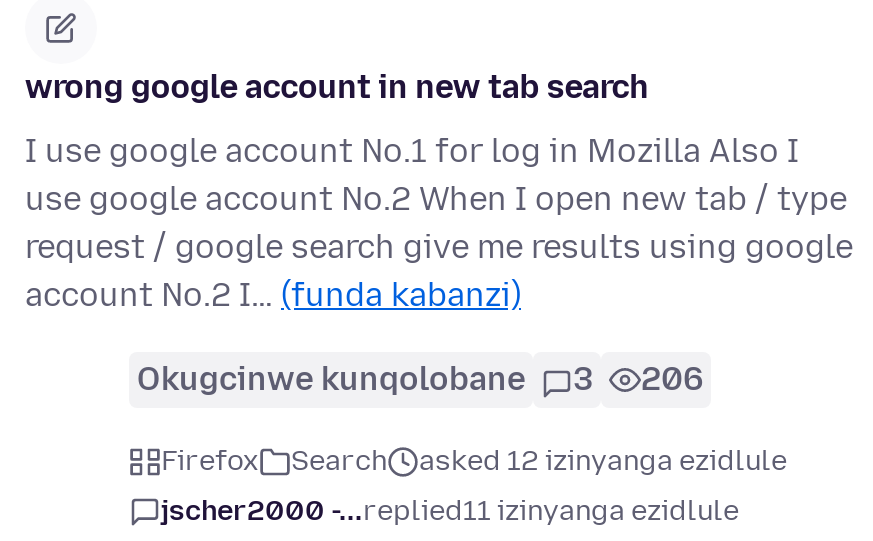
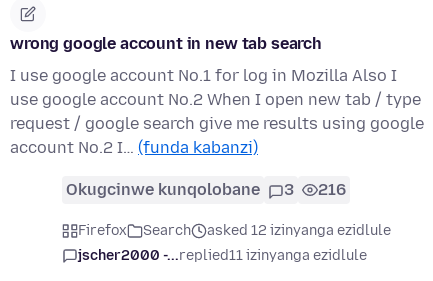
[137,361,703,399] Okugcinwe kunqolobane 3 206 -> [66,180,346,199] Okugcinwe kunqolobane 3 216

